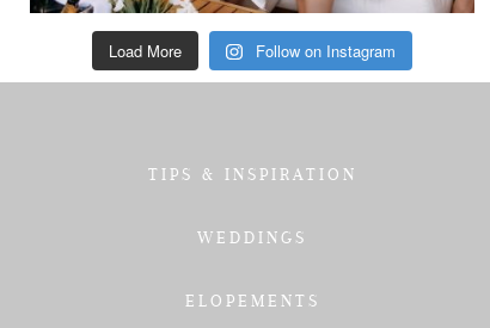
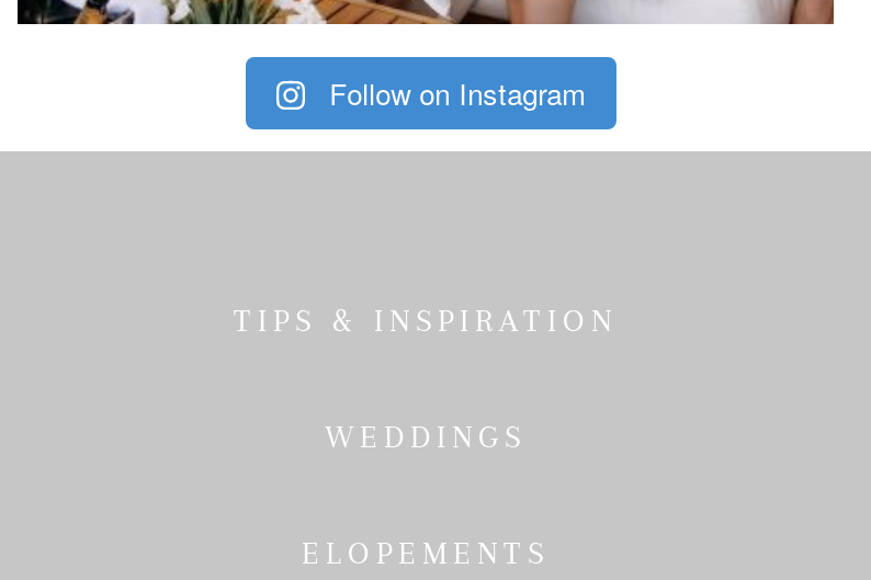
[109,40,182,62] Load More -> none

